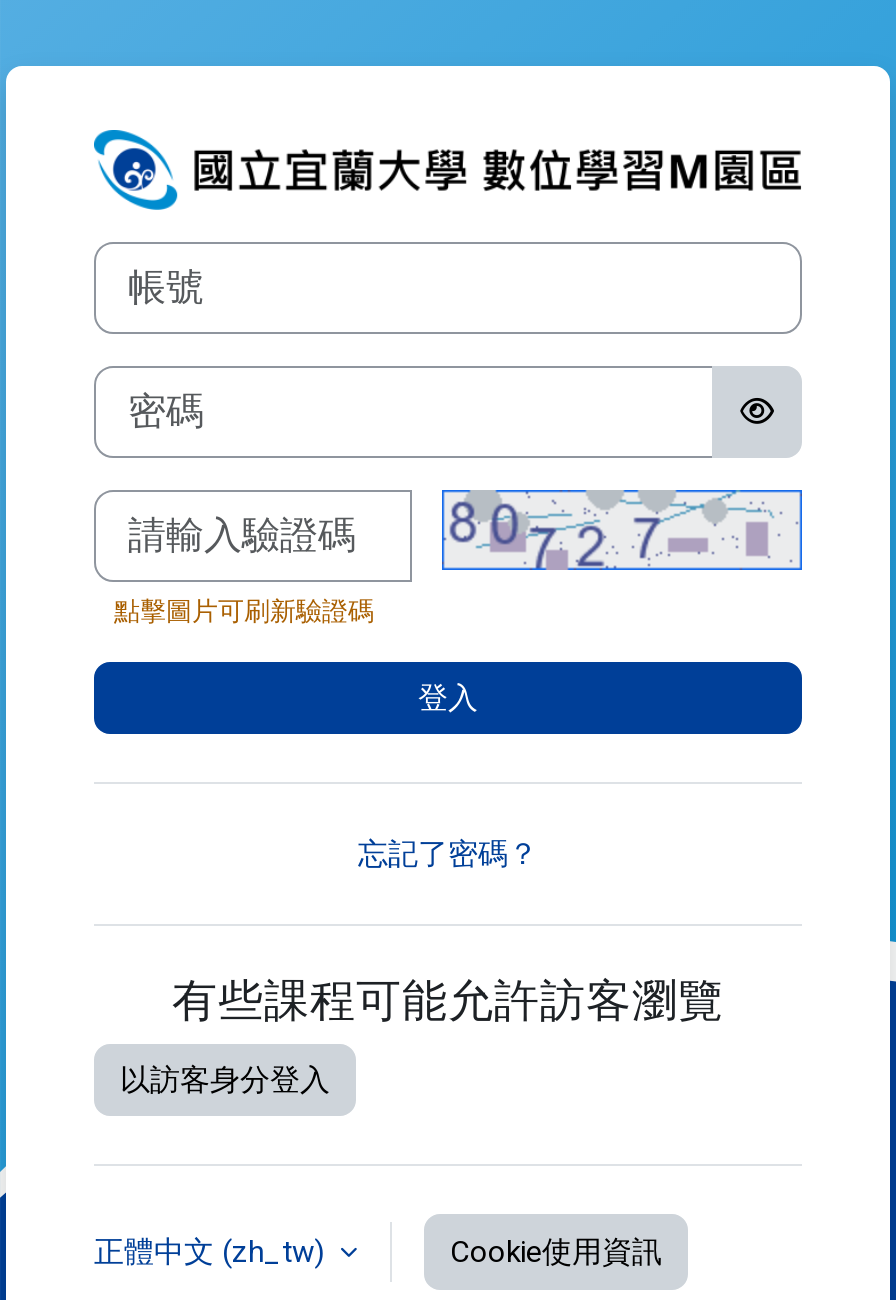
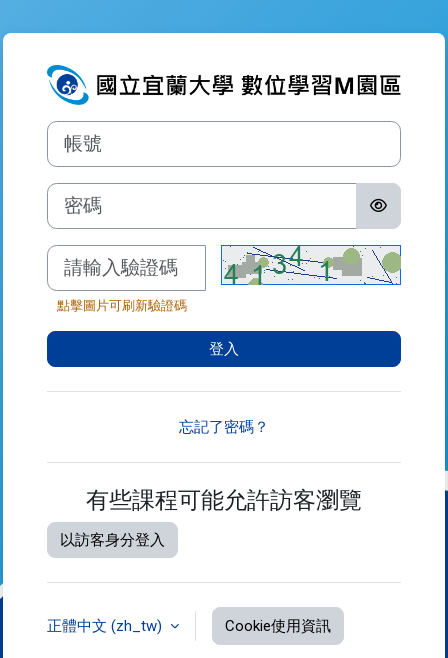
[448,492,804,572] [image] -> [224,244,402,286] [image]

